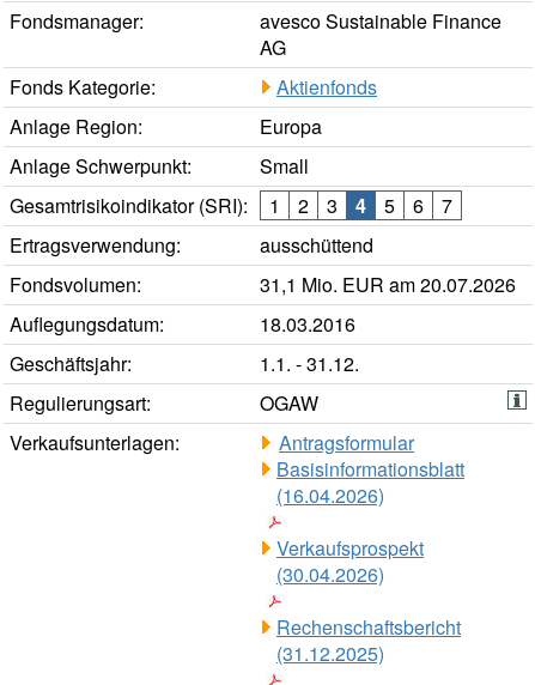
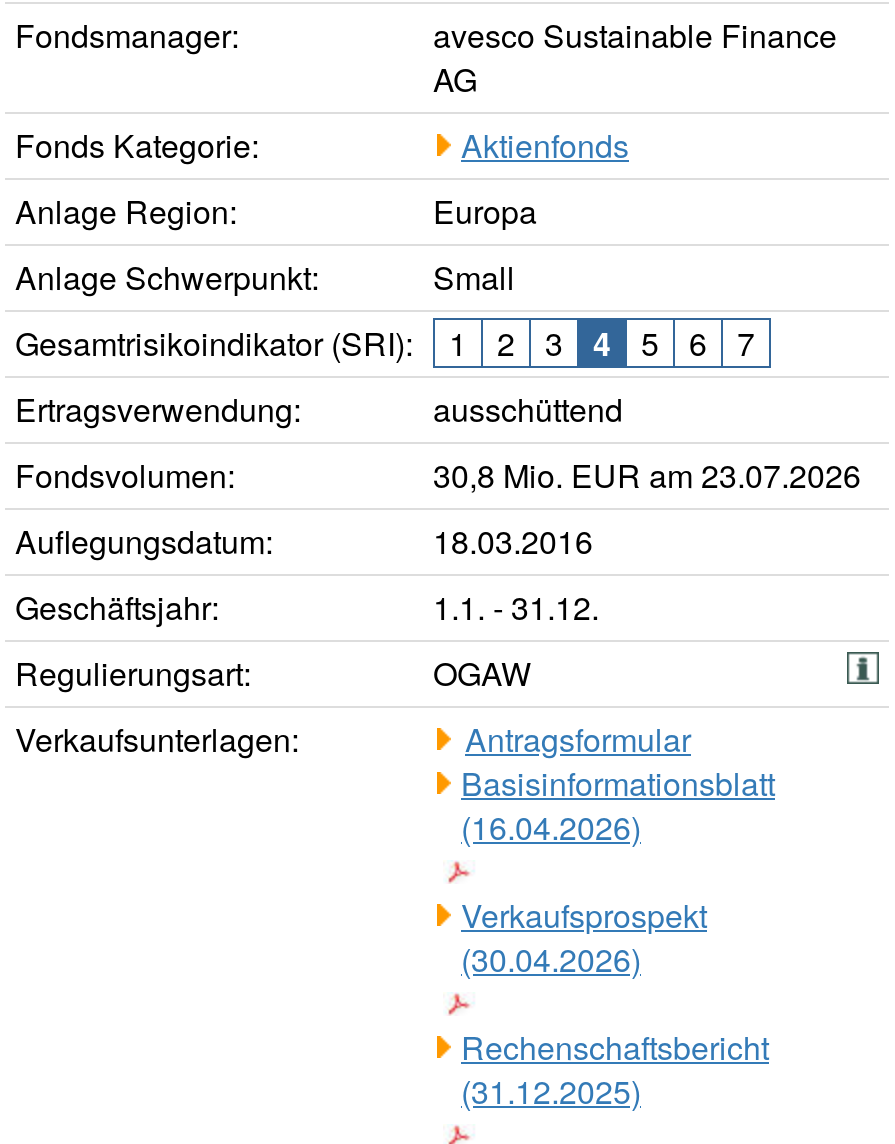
[260,271,516,299] 31,1 Mio. EUR am 20.07.2026 -> [433,453,861,499] 30,8 Mio. EUR am 23.07.2026

